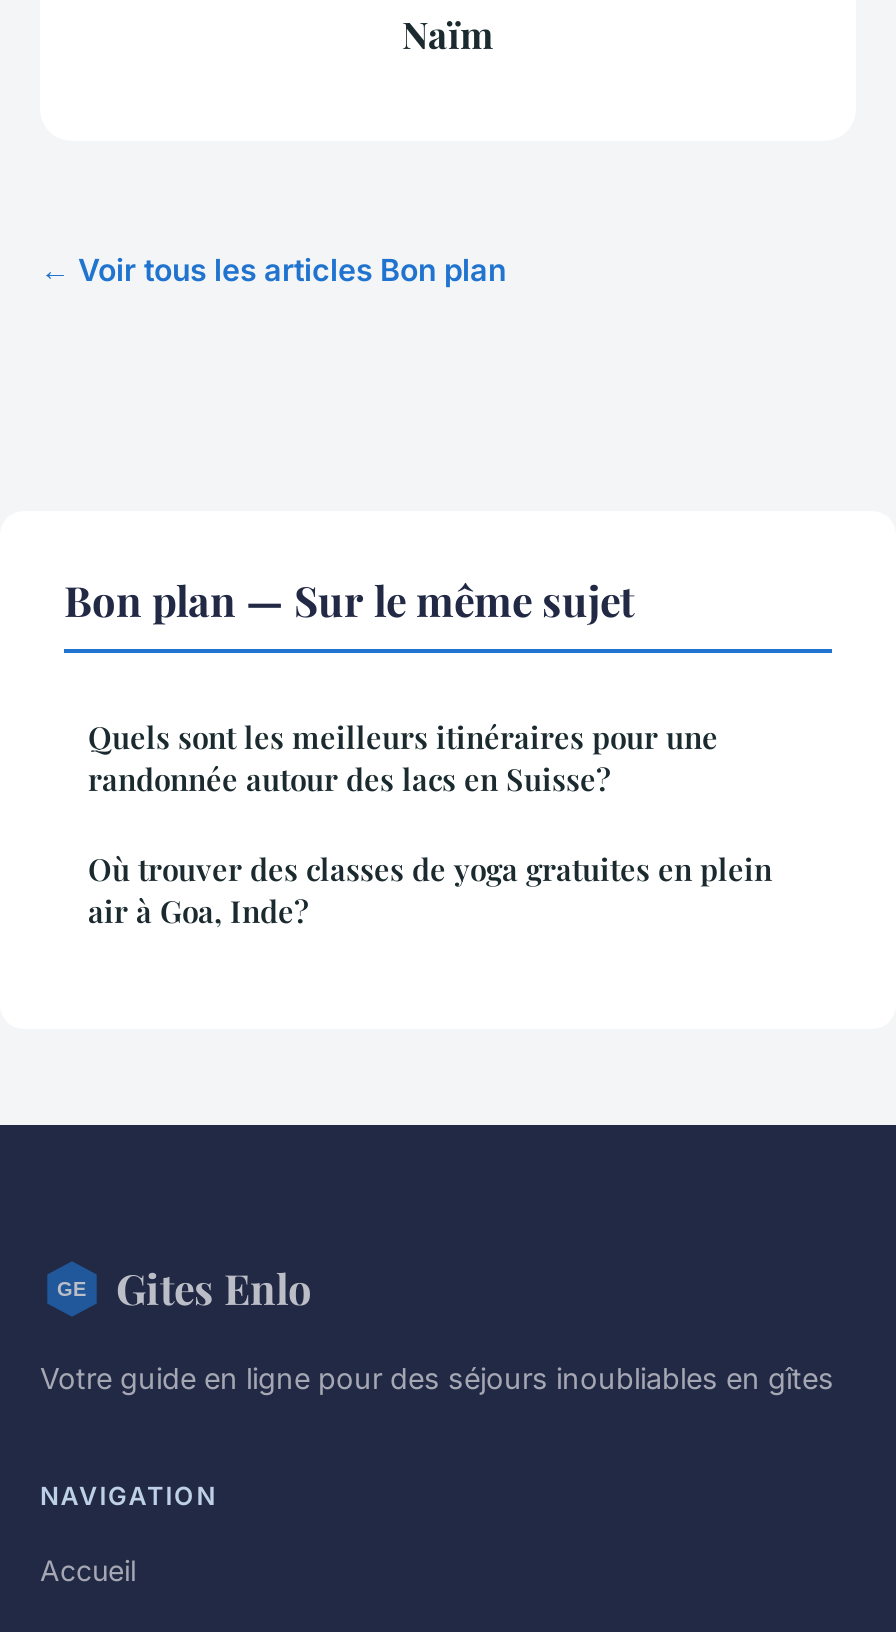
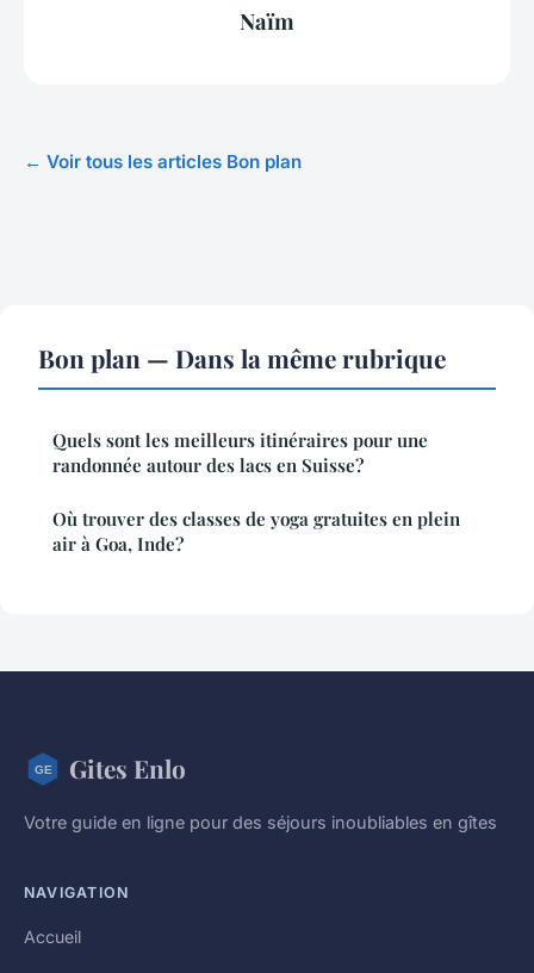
[64,571,634,627] Bon plan — Sur le même sujet -> [38,341,446,375] Bon plan — Dans la même rubrique

